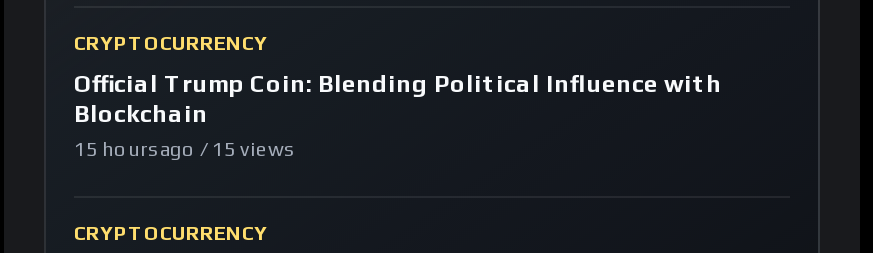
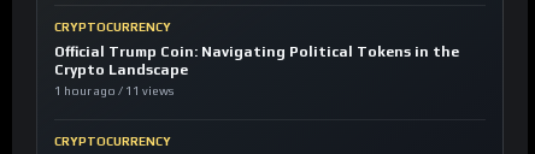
[74,69,722,159] Official Trump Coin: Blending Political Influence with | Blockchain | 15 hours ago / 15 views -> [54,43,459,98] Official Trump Coin: Navigating Political Tokens in the | Crypto Landscape | 1 hour ago / 11 views

